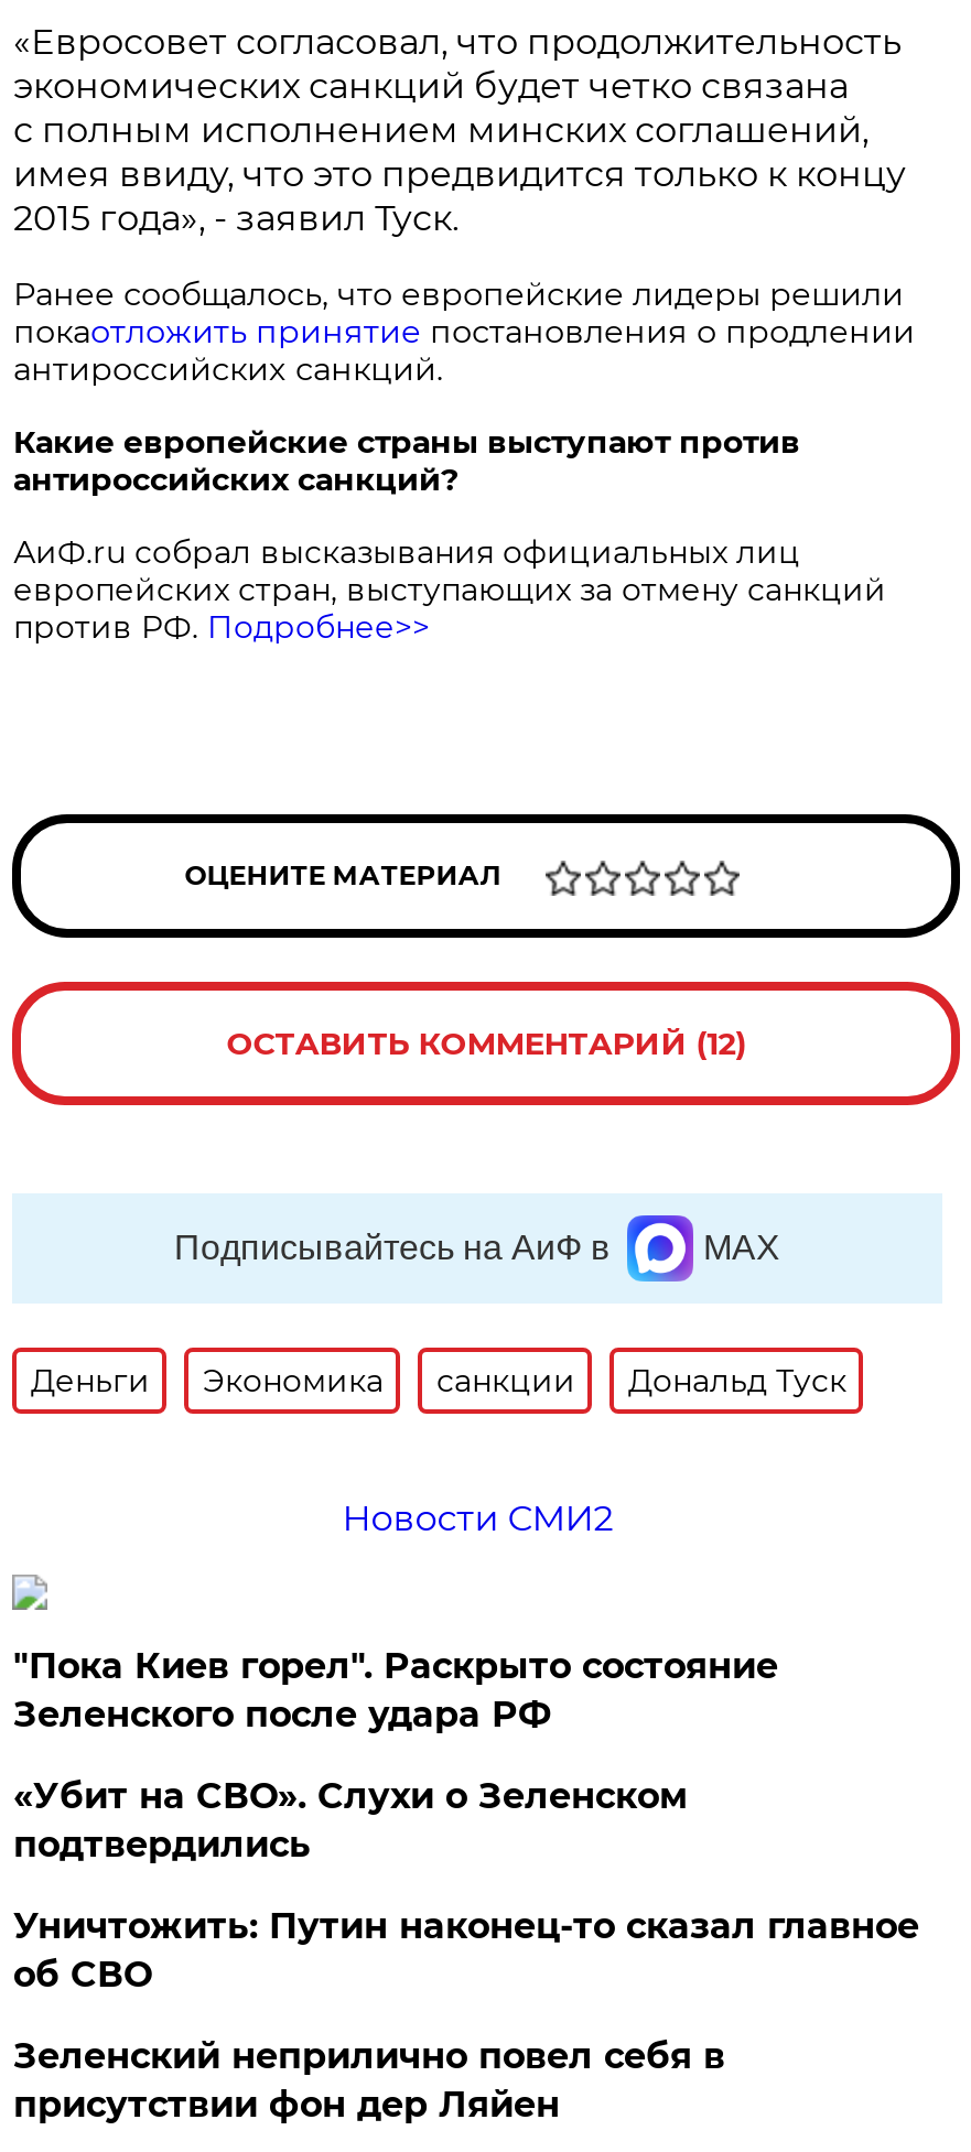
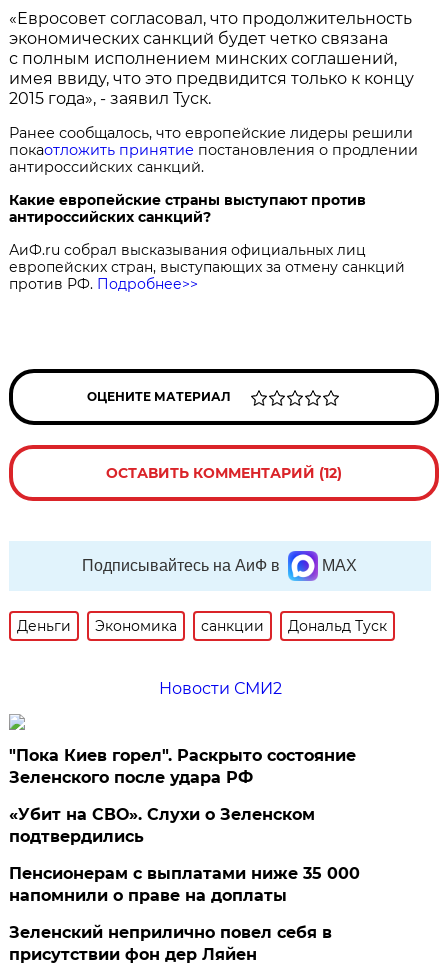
[13,1905,919,1995] Уничтожить: Путин наконец-то сказал главное | об СВО -> [9,864,360,905] Пенсионерам с выплатами ниже 35 000 | напомнили о праве на доплаты

